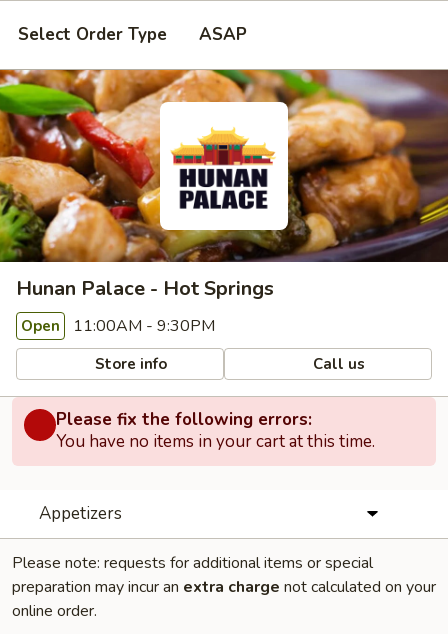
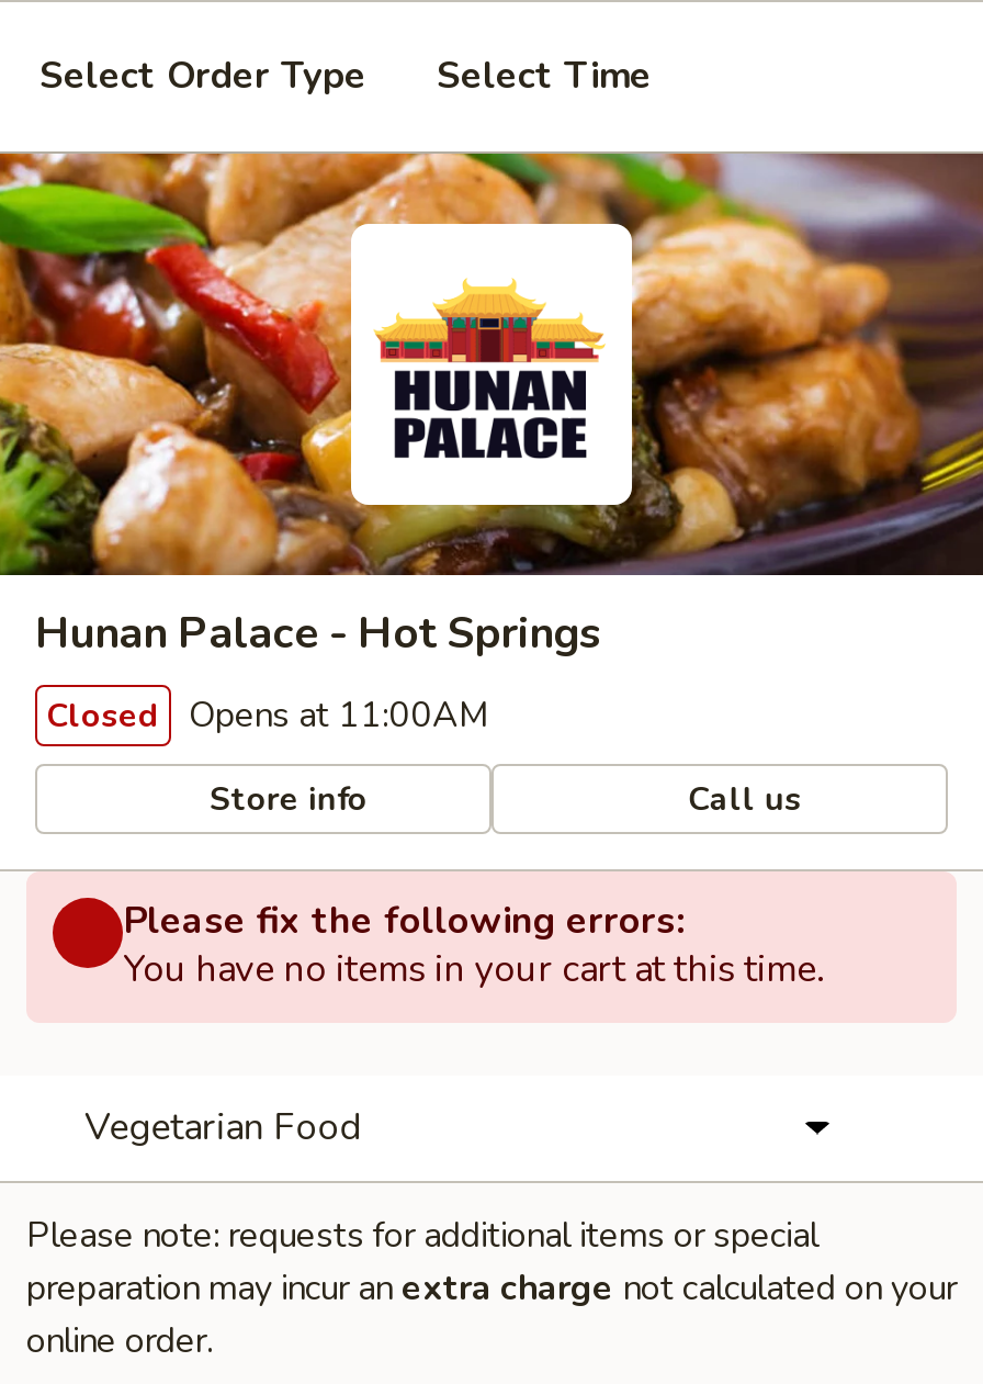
[199,23,247,46] ASAP -> [437,50,652,101] Select Time
[21,315,215,337] Open 11:00AM - 9:30PM -> [46,691,489,740] Closed Opens at 11:00AM
[39,502,122,525] Appetizers -> [85,1102,359,1152] Vegetarian Food

